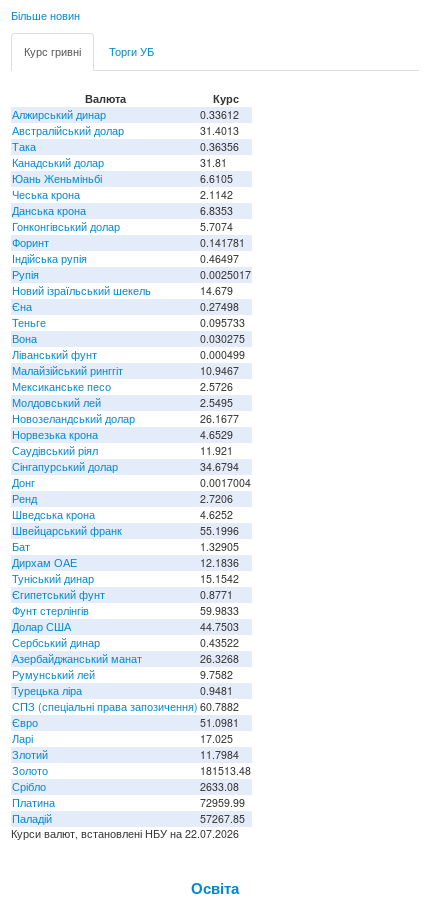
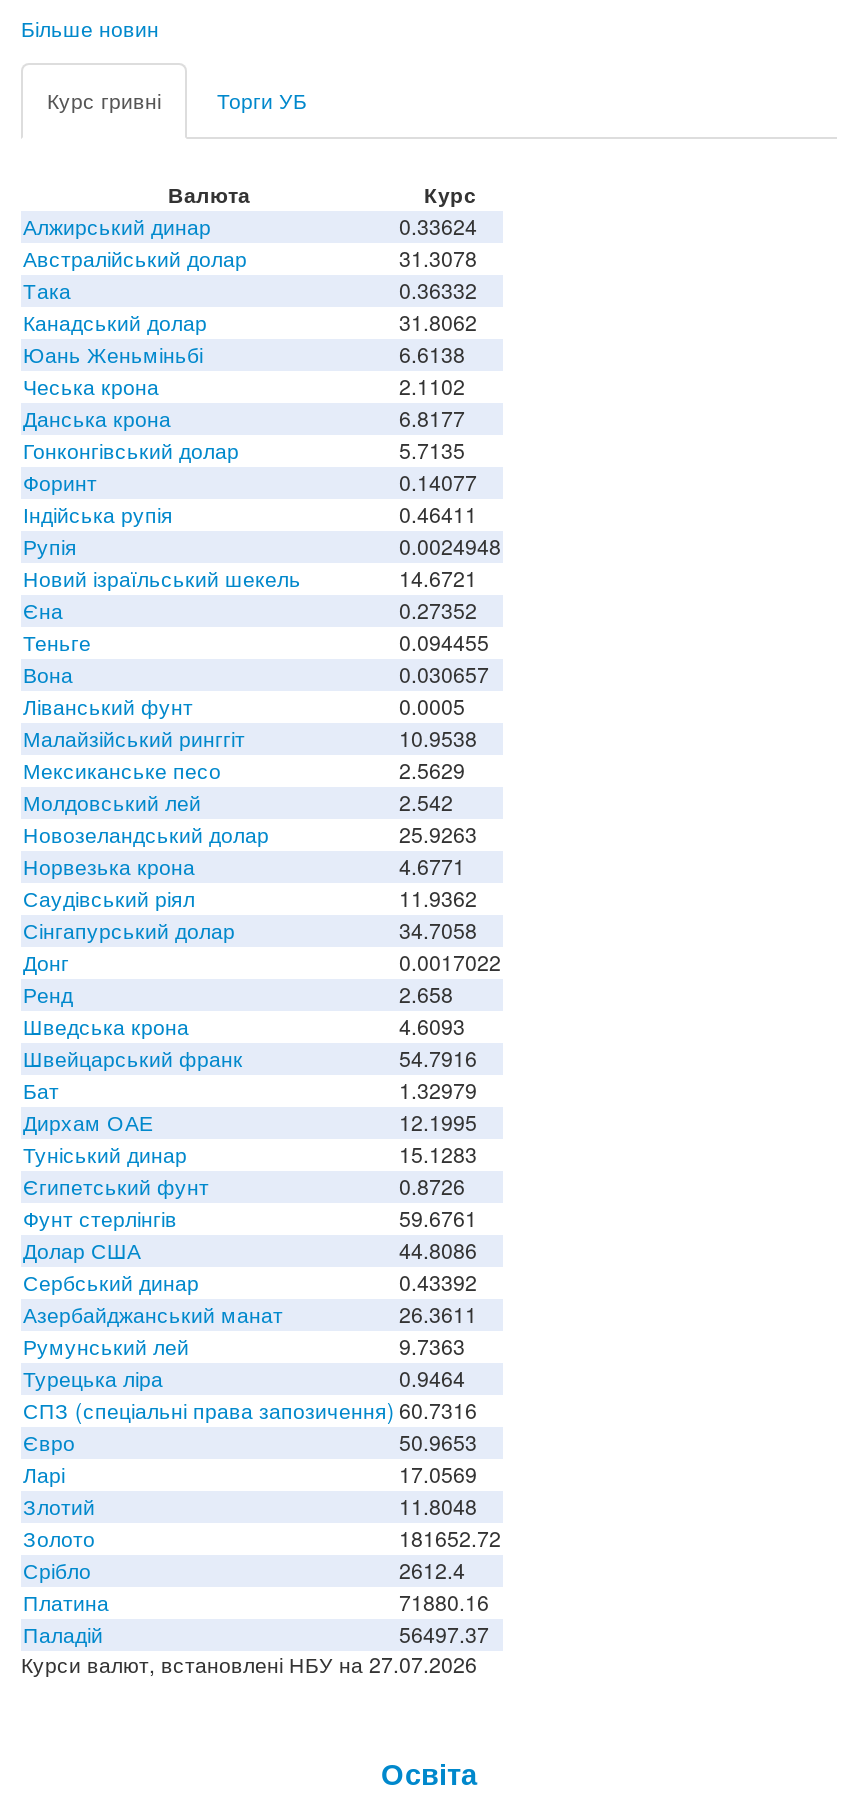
[200,107,239,122] 0.33612 -> [399,212,477,242] 0.33624
[200,123,239,138] 31.4013 -> [399,244,477,274] 31.3078
[200,139,239,154] 0.36356 -> [399,276,477,306] 0.36332
[200,155,227,170] 31.81 -> [399,308,477,338] 31.8062
[200,171,233,186] 6.6105 -> [399,340,465,370] 6.6138
[200,187,233,202] 2.1142 -> [399,372,465,402] 2.1102
[200,203,233,218] 6.8353 -> [399,404,465,434] 6.8177
[200,219,233,234] 5.7074 -> [399,436,465,466] 5.7135
[200,235,245,250] 0.141781 -> [399,468,477,498] 0.14077
[200,251,239,266] 0.46497 -> [399,500,477,530] 0.46411
[200,267,251,282] 0.0025017 -> [399,532,501,562] 0.0024948
[200,283,233,298] 14.679 -> [399,564,477,594] 14.6721
[200,299,239,314] 0.27498 -> [399,596,477,626] 0.27352
[200,315,245,330] 0.095733 -> [399,628,489,658] 0.094455
[200,331,245,346] 0.030275 -> [399,660,489,690] 0.030657
[200,347,245,362] 0.000499 -> [399,692,465,722] 0.0005
[200,363,239,378] 10.9467 -> [399,724,477,754] 10.9538
[200,379,233,394] 2.5726 -> [399,756,465,786] 2.5629
[200,395,233,410] 2.5495 -> [399,788,453,818] 2.542
[200,411,239,426] 26.1677 -> [399,820,477,850] 25.9263
[200,427,233,442] 4.6529 -> [399,852,465,882] 4.6771
[200,443,233,458] 11.921 -> [399,884,477,914] 11.9362
[200,459,239,474] 34.6794 -> [399,916,477,946] 34.7058
[200,475,251,490] 0.0017004 -> [399,948,501,978] 0.0017022
[200,491,233,506] 2.7206 -> [399,980,453,1010] 2.658
[200,507,233,522] 4.6252 -> [399,1012,465,1042] 4.6093
[200,523,239,538] 55.1996 -> [399,1044,477,1074] 54.7916
[200,539,239,554] 1.32905 -> [399,1076,477,1106] 1.32979
[200,555,239,570] 12.1836 -> [399,1108,477,1138] 12.1995
[200,571,239,586] 15.1542 -> [399,1140,477,1170] 15.1283
[200,587,233,602] 0.8771 -> [399,1172,465,1202] 0.8726
[200,603,239,618] 59.9833 -> [399,1204,477,1234] 59.6761
[200,619,239,634] 44.7503 -> [399,1236,477,1266] 44.8086
[200,635,239,650] 0.43522 -> [399,1268,477,1298] 0.43392
[200,651,239,666] 26.3268 -> [399,1300,477,1330] 26.3611
[200,667,233,682] 9.7582 -> [399,1332,465,1362] 9.7363
[200,683,233,698] 0.9481 -> [399,1364,465,1394] 0.9464
[12,699,239,714] СПЗ (спеціальні права запозичення) 60.7882 -> [23,1396,477,1426] СПЗ (спеціальні права запозичення) 60.7316
[200,715,239,730] 51.0981 -> [399,1428,477,1458] 50.9653
[200,731,233,746] 17.025 -> [399,1460,477,1490] 17.0569
[200,747,239,762] 11.7984 -> [399,1492,477,1522] 11.8048
[200,763,251,778] 181513.48 -> [399,1524,501,1554] 181652.72
[200,779,239,794] 2633.08 -> [399,1556,465,1586] 2612.4
[200,795,245,810] 72959.99 -> [399,1588,489,1618] 71880.16
[200,811,245,826] 57267.85 -> [399,1620,489,1650] 56497.37
[11,826,239,841] Курси валют, встановлені НБУ на 22.07.2026 -> [21,1650,477,1680] Курси валют, встановлені НБУ на 27.07.2026

